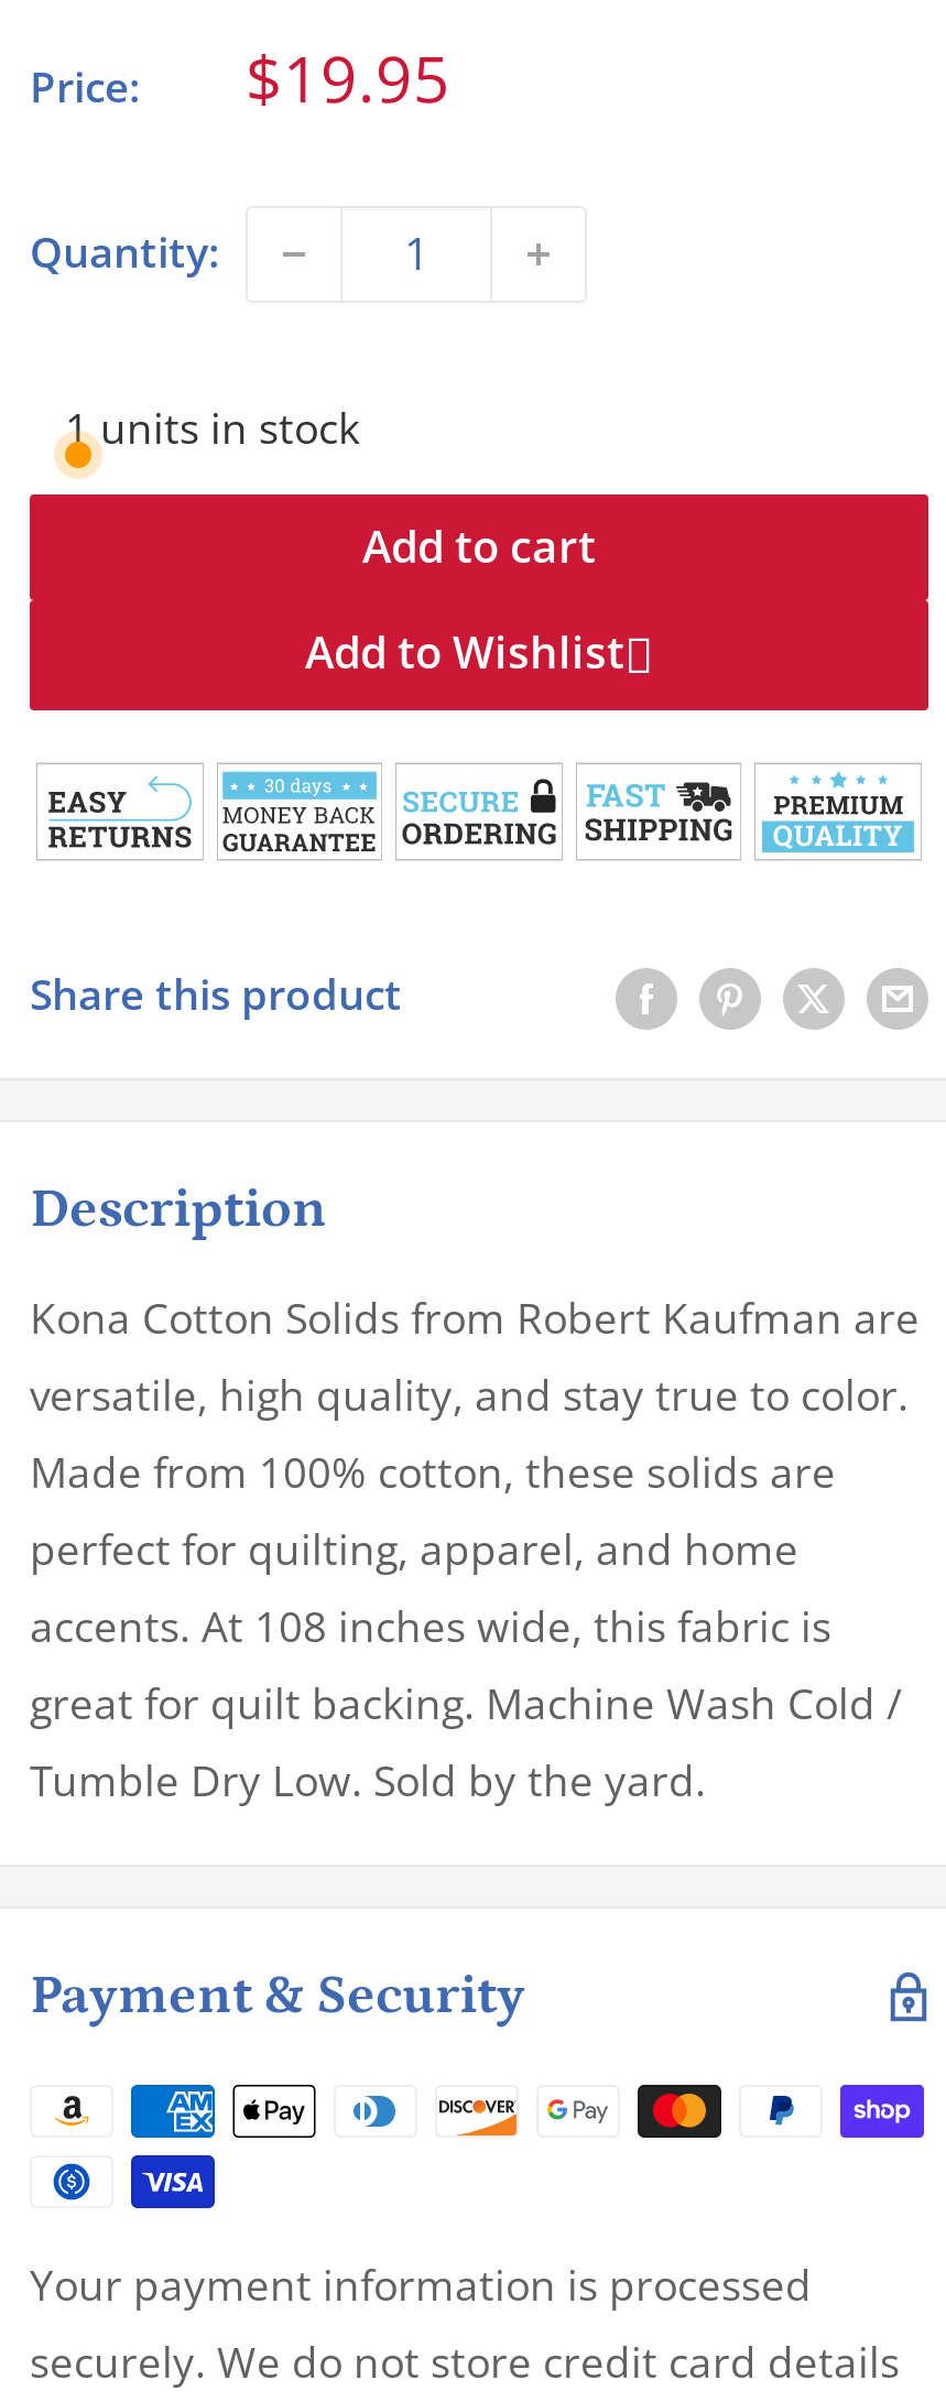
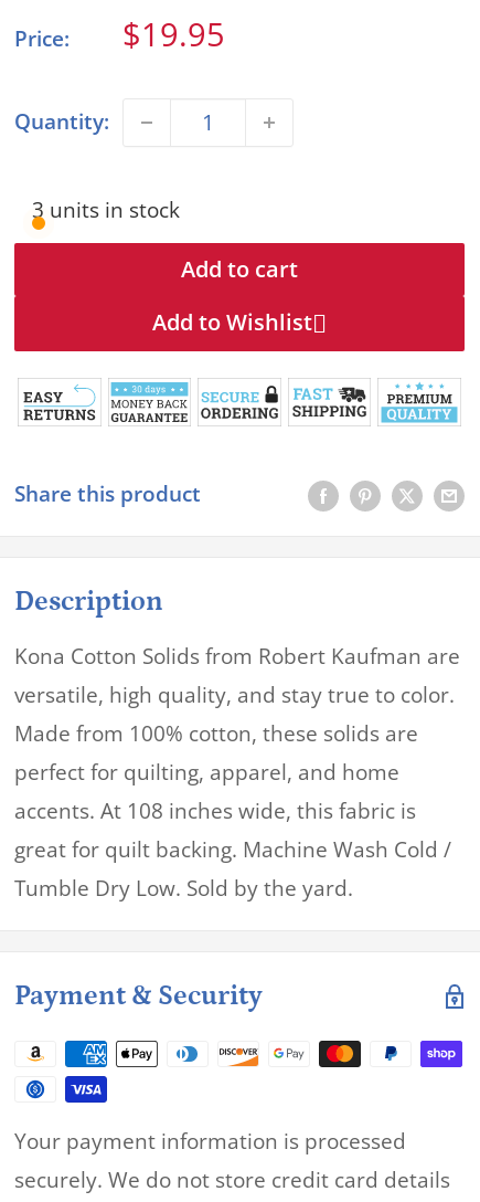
[65,399,360,456] 1 units in stock -> [32,195,180,224] 3 units in stock

